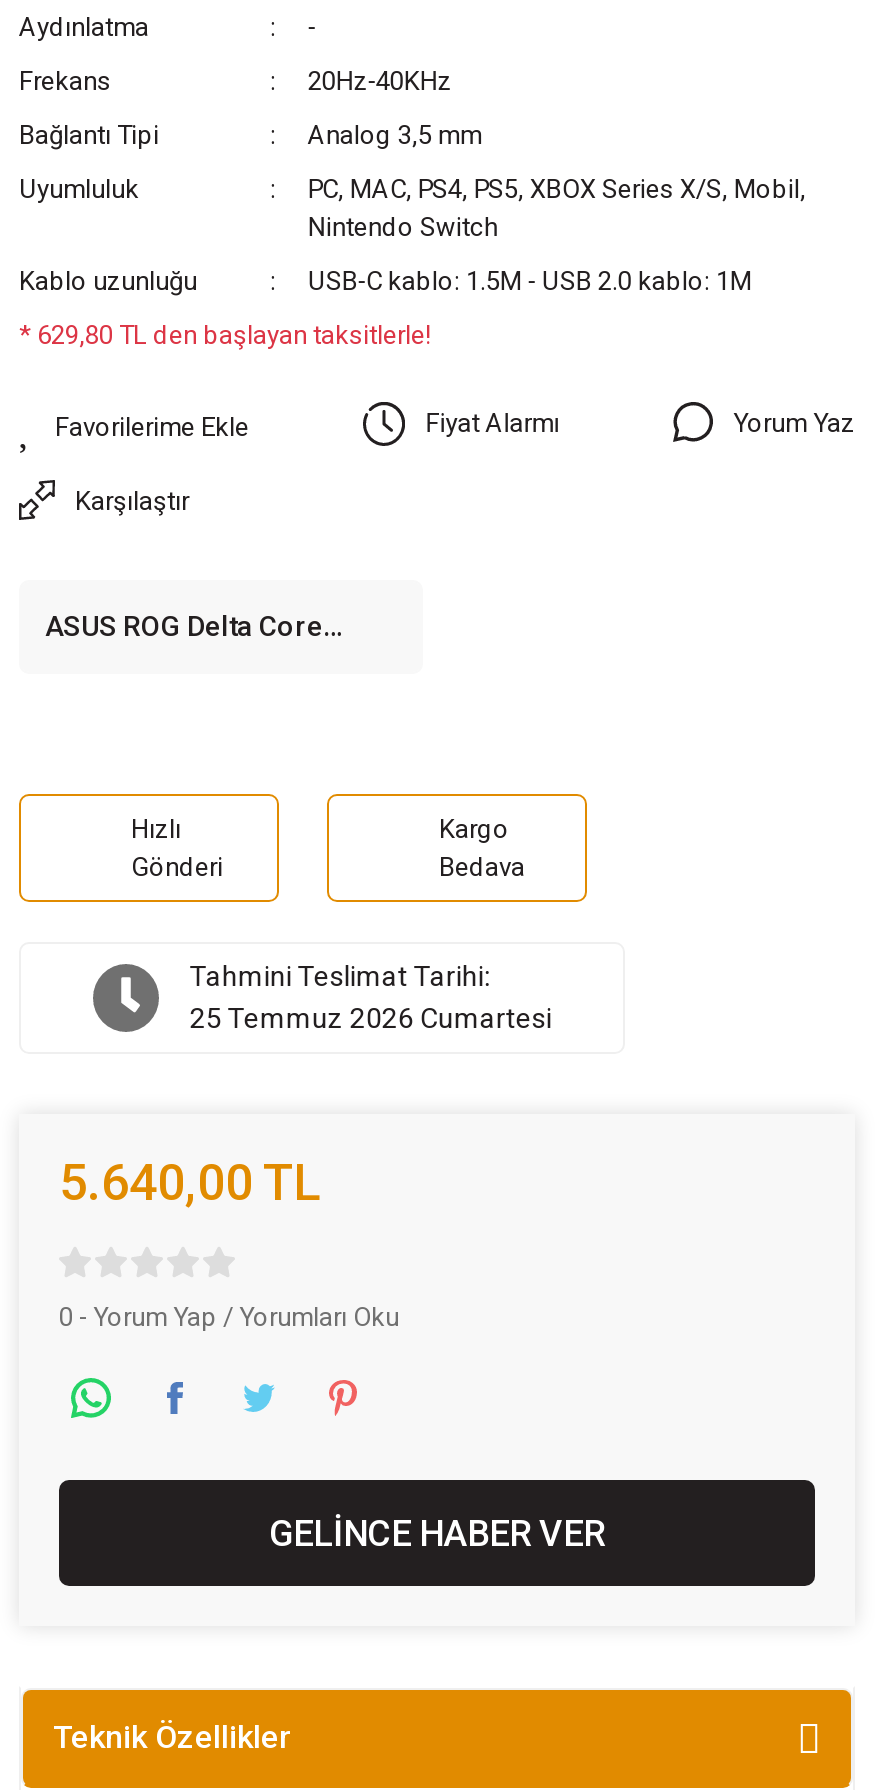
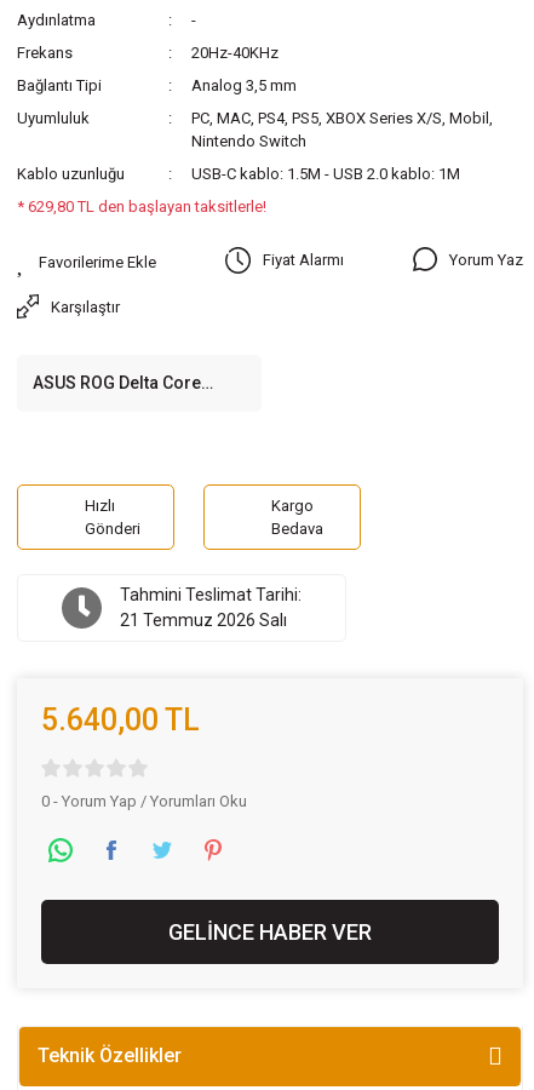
[190,1002,552,1034] 25 Temmuz 2026 Cumartesi -> [120,610,287,630] 21 Temmuz 2026 Salı

